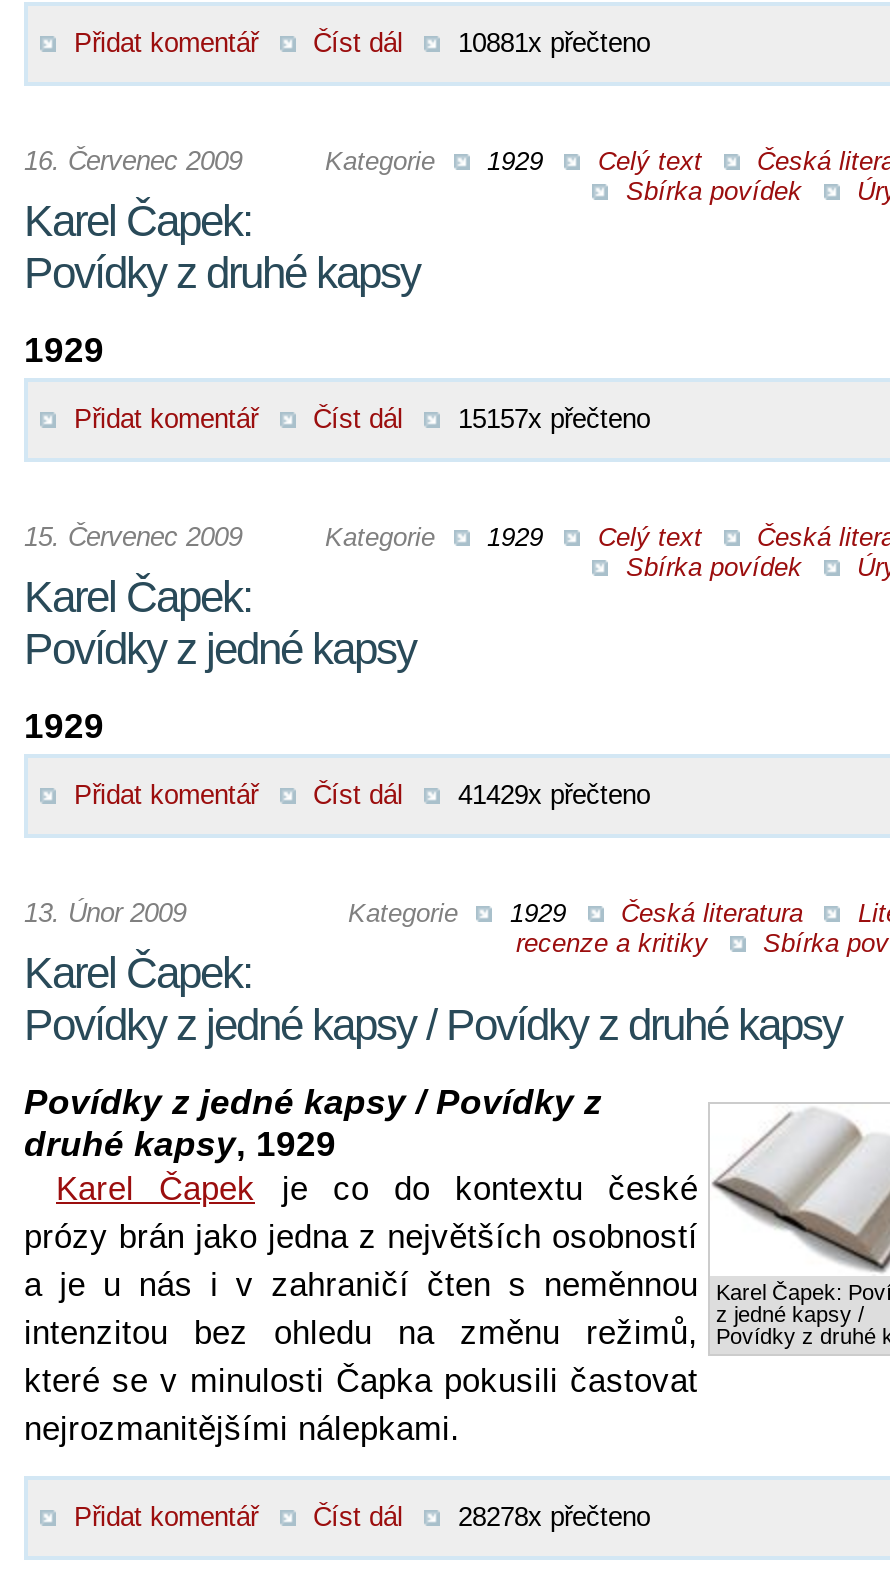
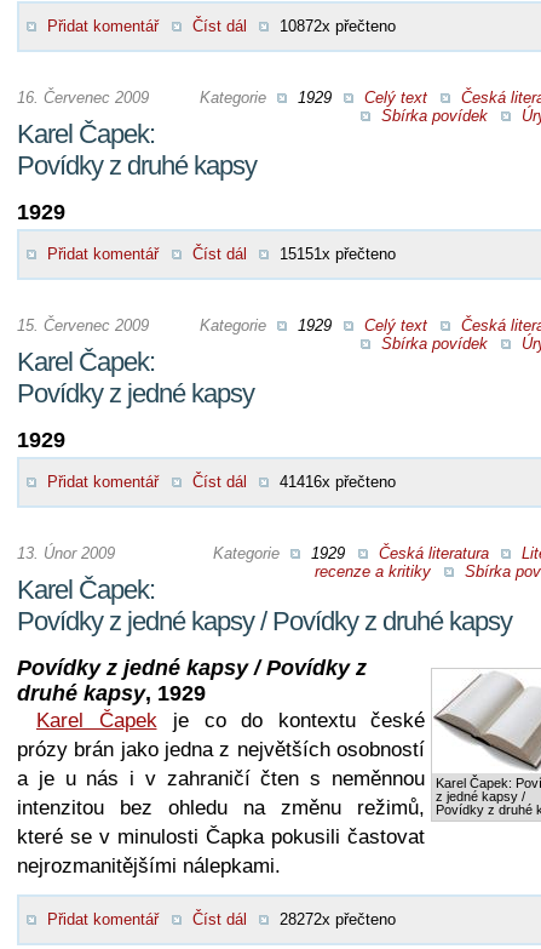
[74,27,650,57] Přidat komentář Číst dál 10881x přečteno -> [47,16,396,35] Přidat komentář Číst dál 10872x přečteno
[74,403,650,433] Přidat komentář Číst dál 15157x přečteno -> [47,244,396,262] Přidat komentář Číst dál 15151x přečteno
[74,779,650,809] Přidat komentář Číst dál 41429x přečteno -> [47,472,396,490] Přidat komentář Číst dál 41416x přečteno
[74,1501,650,1531] Přidat komentář Číst dál 28278x přečteno -> [47,910,396,928] Přidat komentář Číst dál 28272x přečteno

